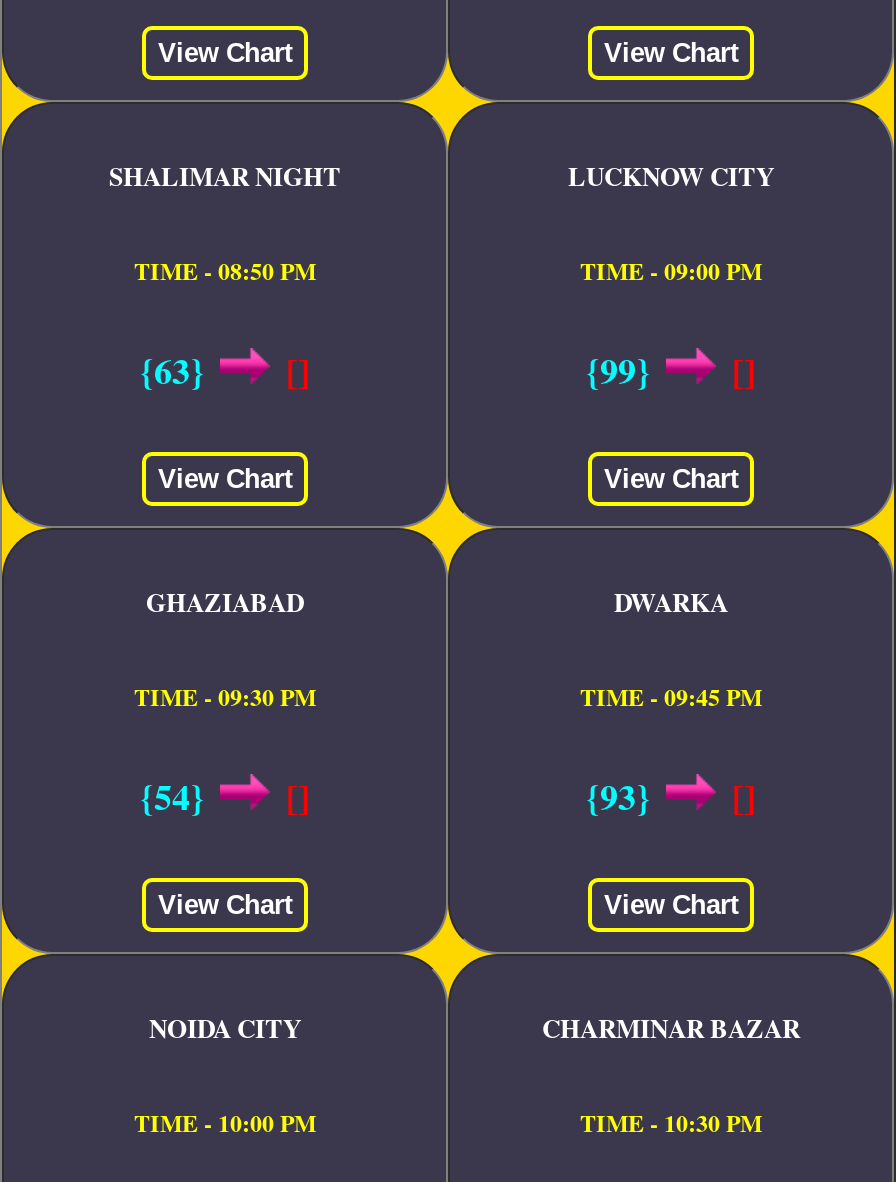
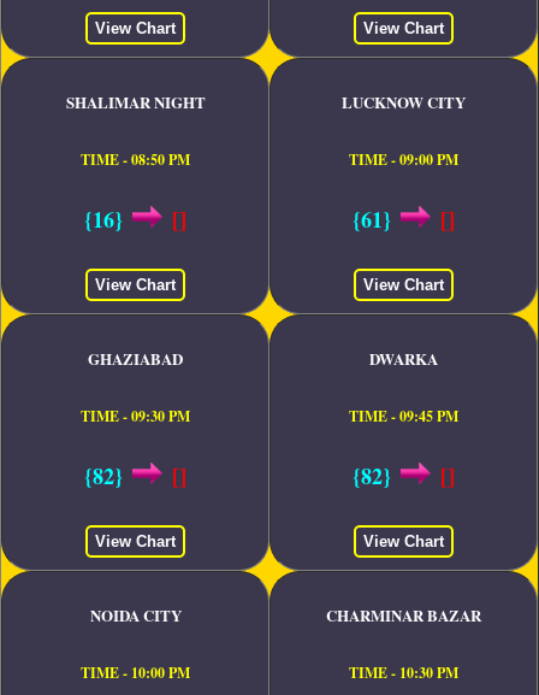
[140,345,204,397] {63} -> [84,204,123,235] {16}
[586,345,650,397] {99} -> [353,204,391,235] {61}
[140,771,204,823] {54} -> [84,460,123,492] {82}
[586,771,650,823] {93} -> [353,460,391,492] {82}

